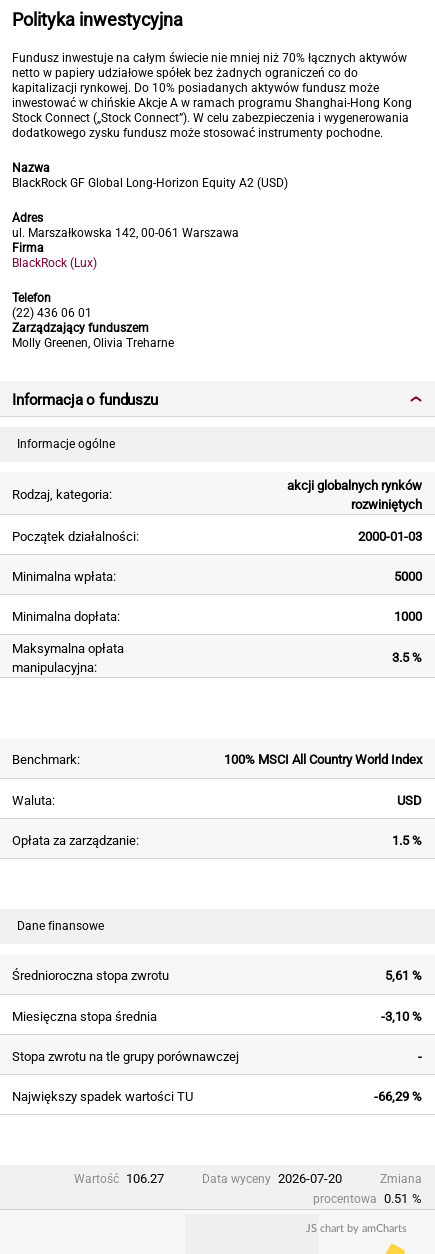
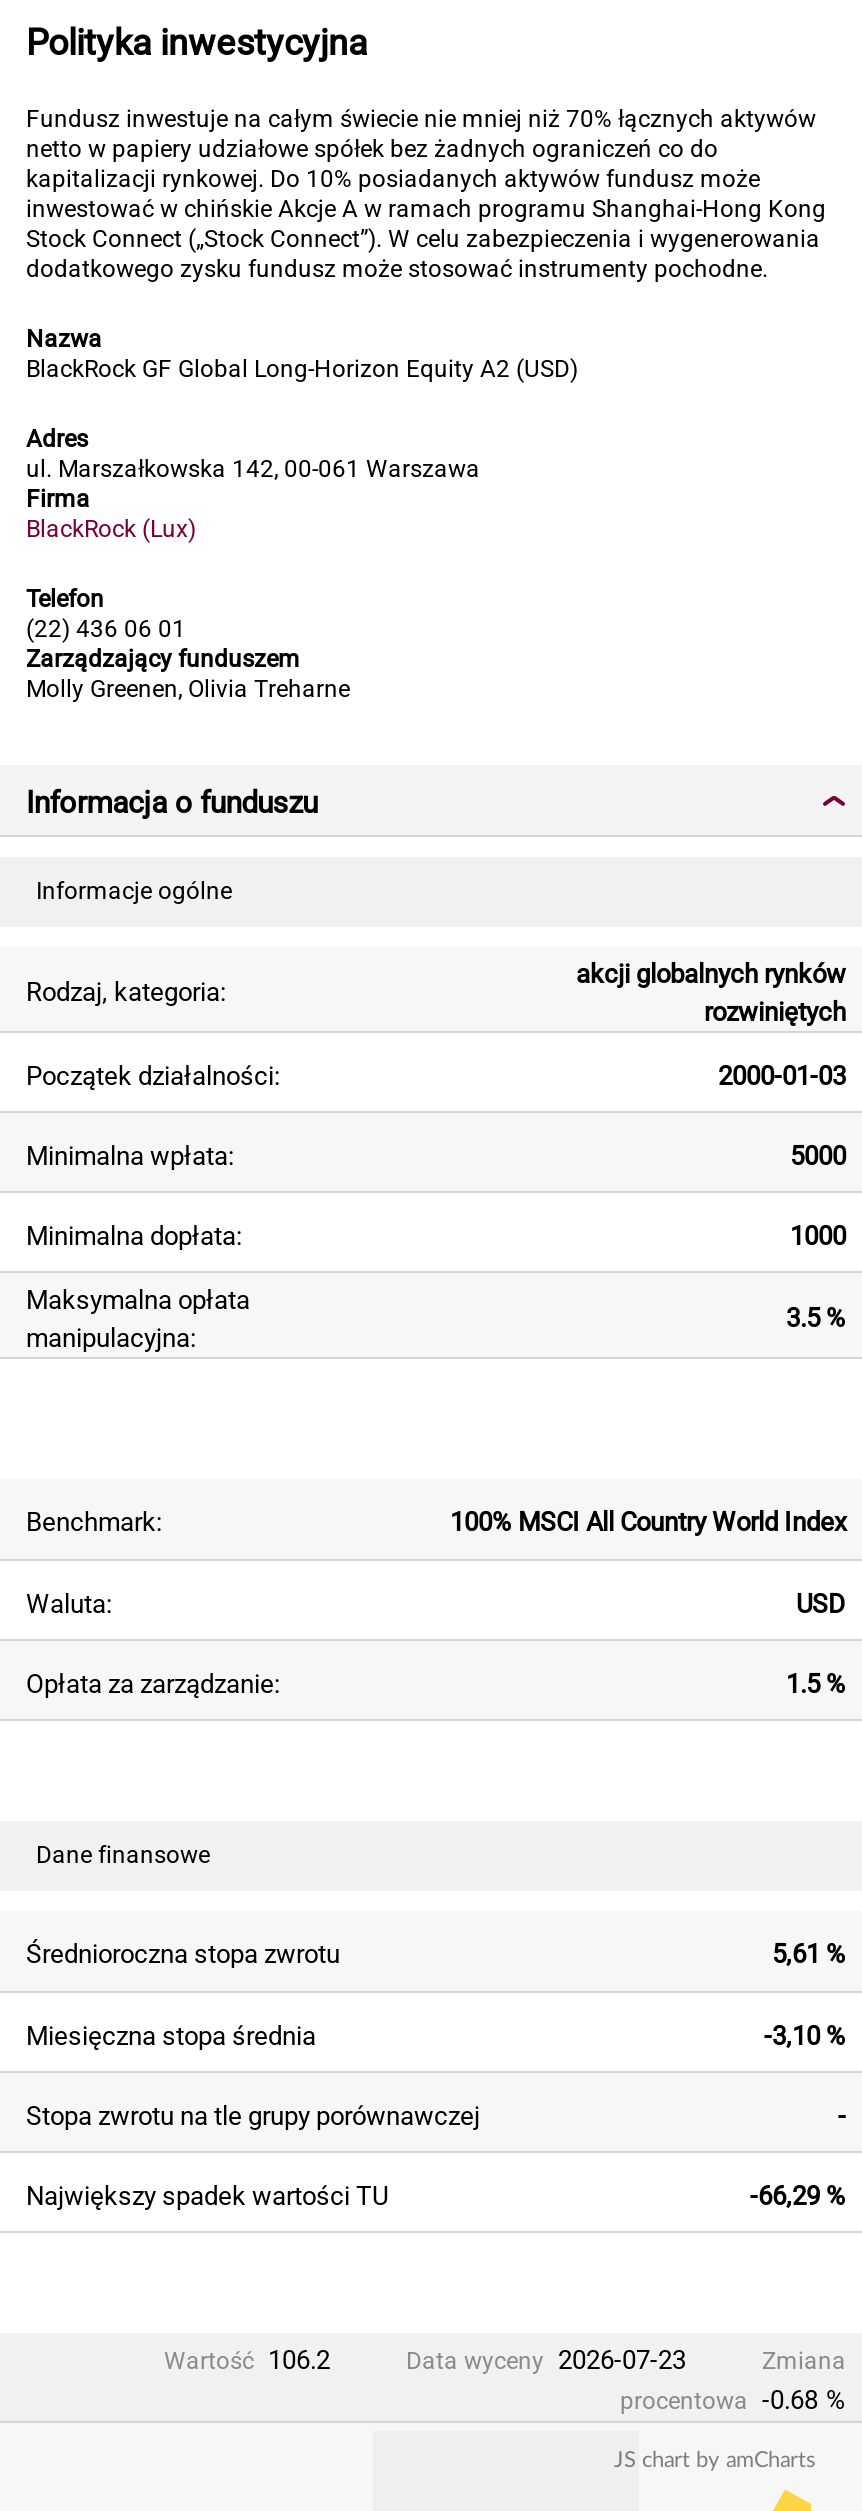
[74,1170,164,1185] Wartość 106.27 -> [164,2344,330,2374] Wartość 106.2
[202,1170,342,1185] Data wyceny 2026-07-20 -> [406,2344,686,2374] Data wyceny 2026-07-23
[313,1190,422,1205] procentowa 0.51 % -> [620,2384,846,2414] procentowa -0.68 %

